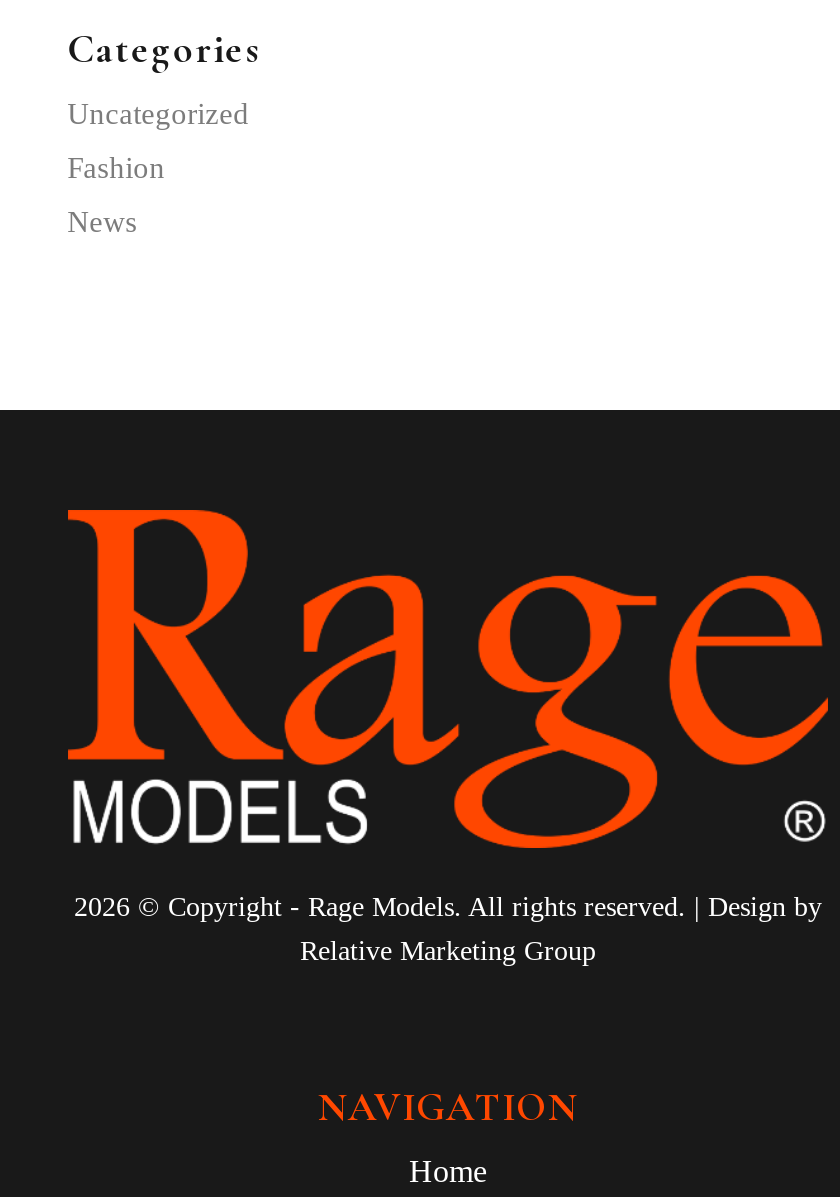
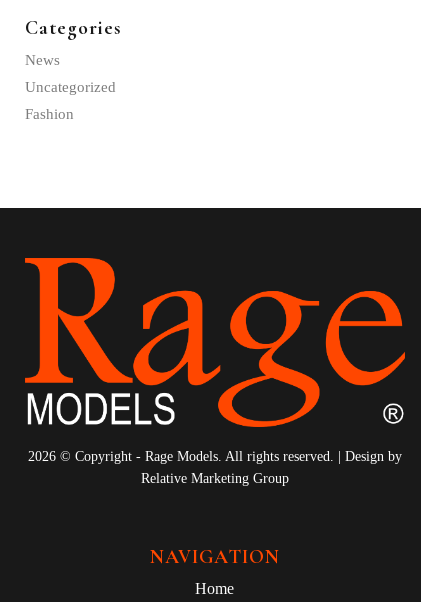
moved [67,97,249,183] -> [25,79,116,122]: Uncategorized | Fashion
moved [67,205,137,237] -> [25,52,60,68]: News

